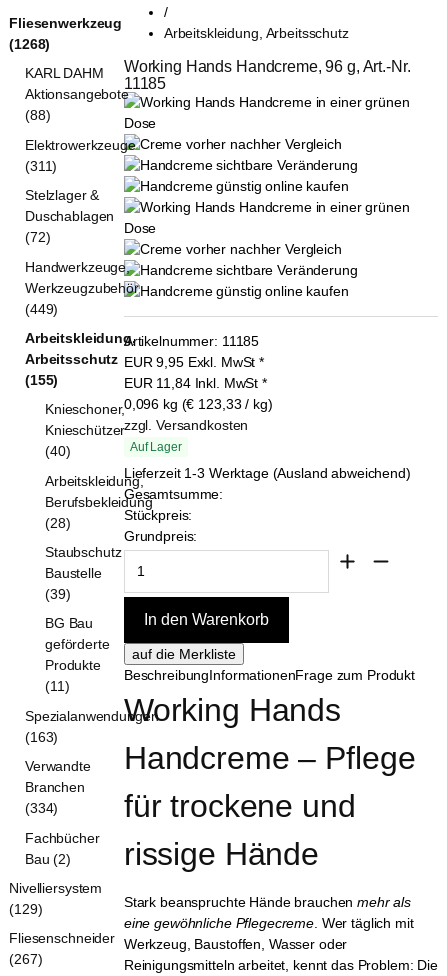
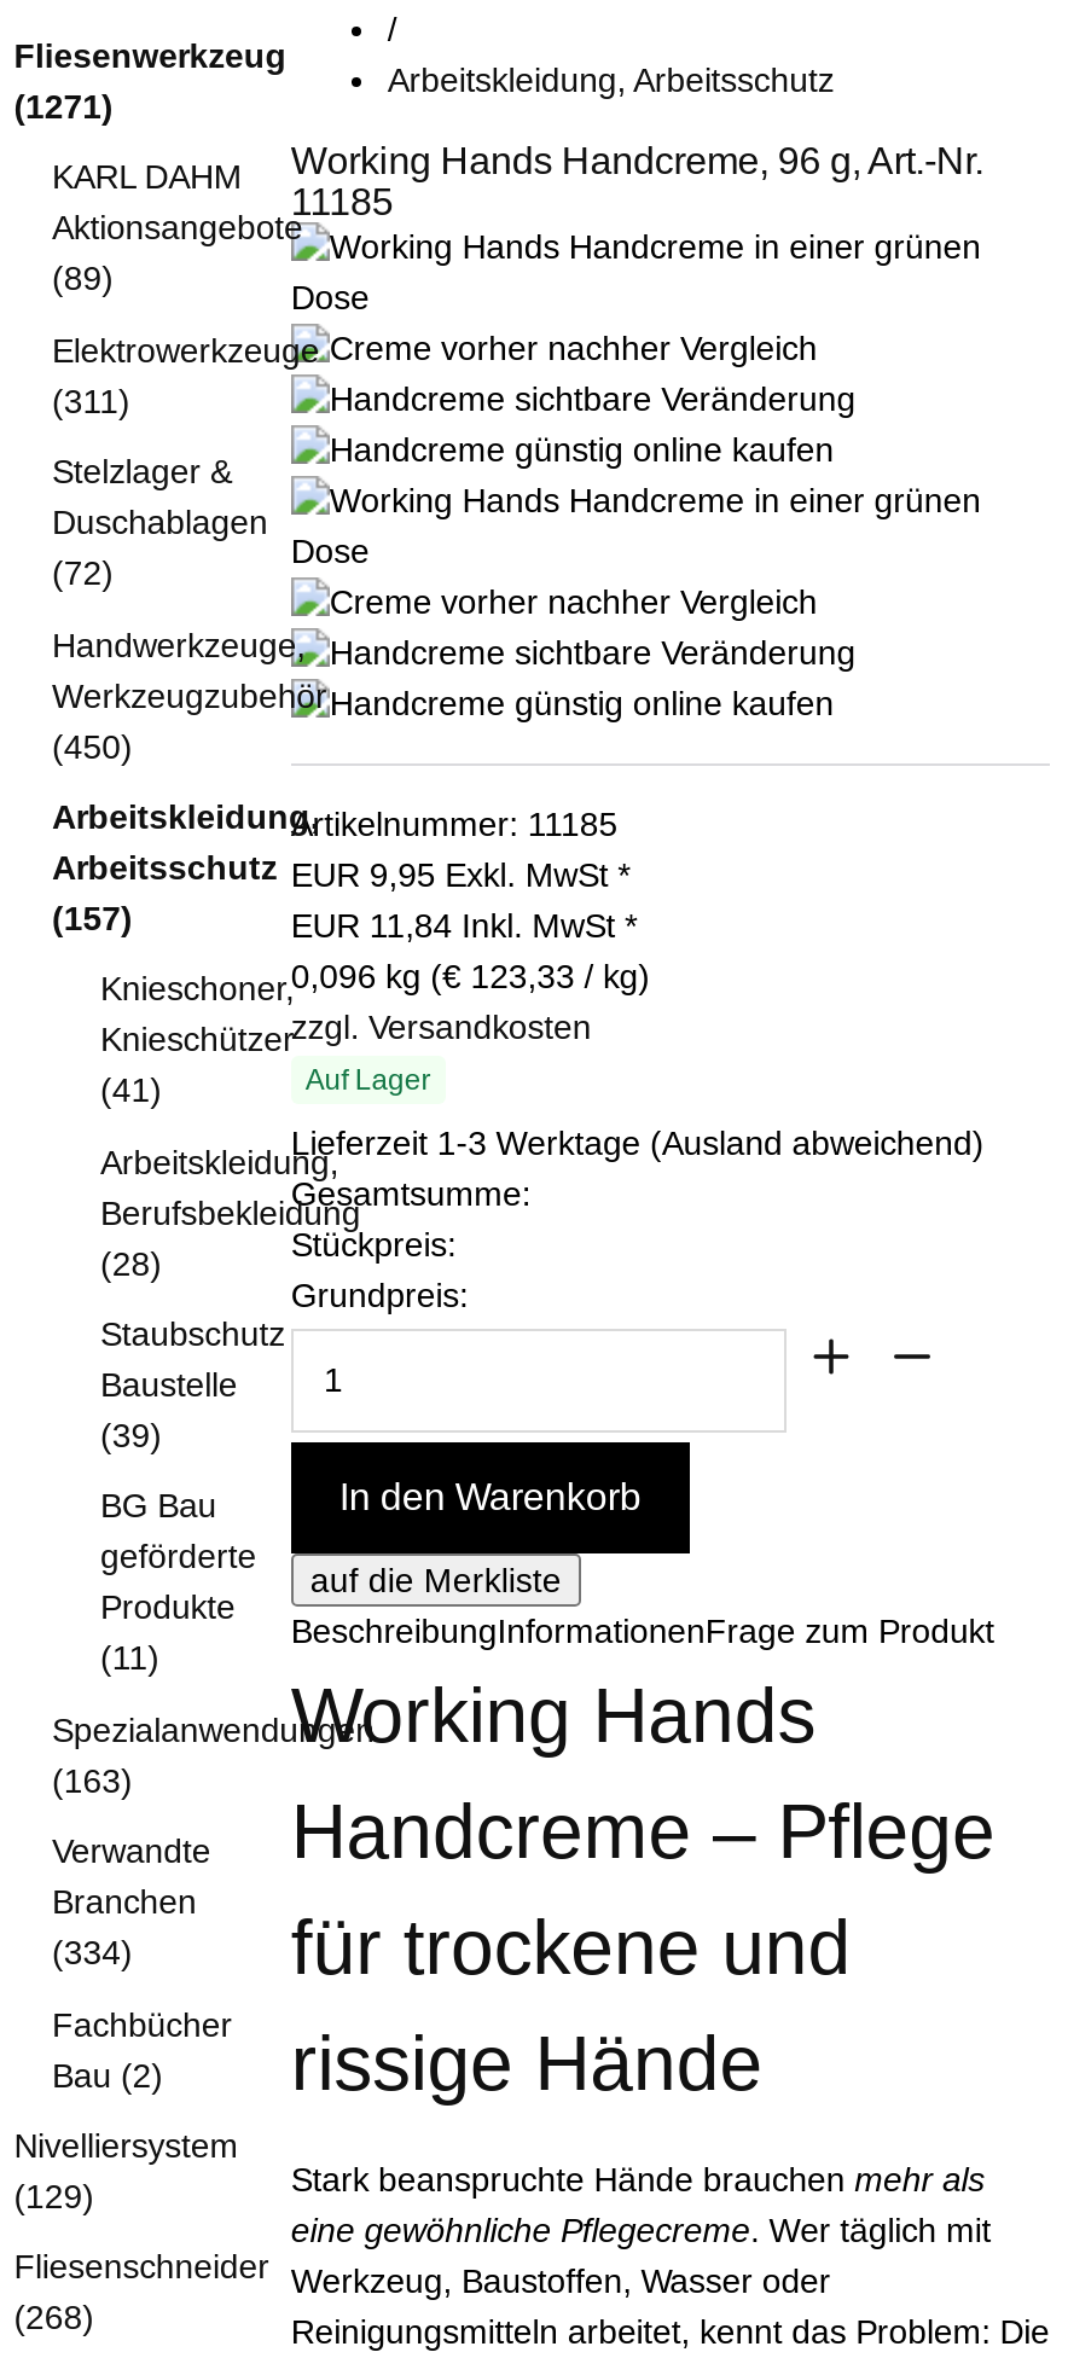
[9,36,50,52] (1268) -> [14,87,113,126] (1271)
[25,107,50,123] (88) -> [52,259,114,298] (89)
[25,301,58,317] (449) -> [52,726,132,765] (450)
[25,372,58,388] (155) -> [52,899,132,937] (157)
[45,443,70,459] (40) -> [100,1071,162,1110] (41)
[9,951,42,967] (267) -> [14,2298,94,2337] (268)

